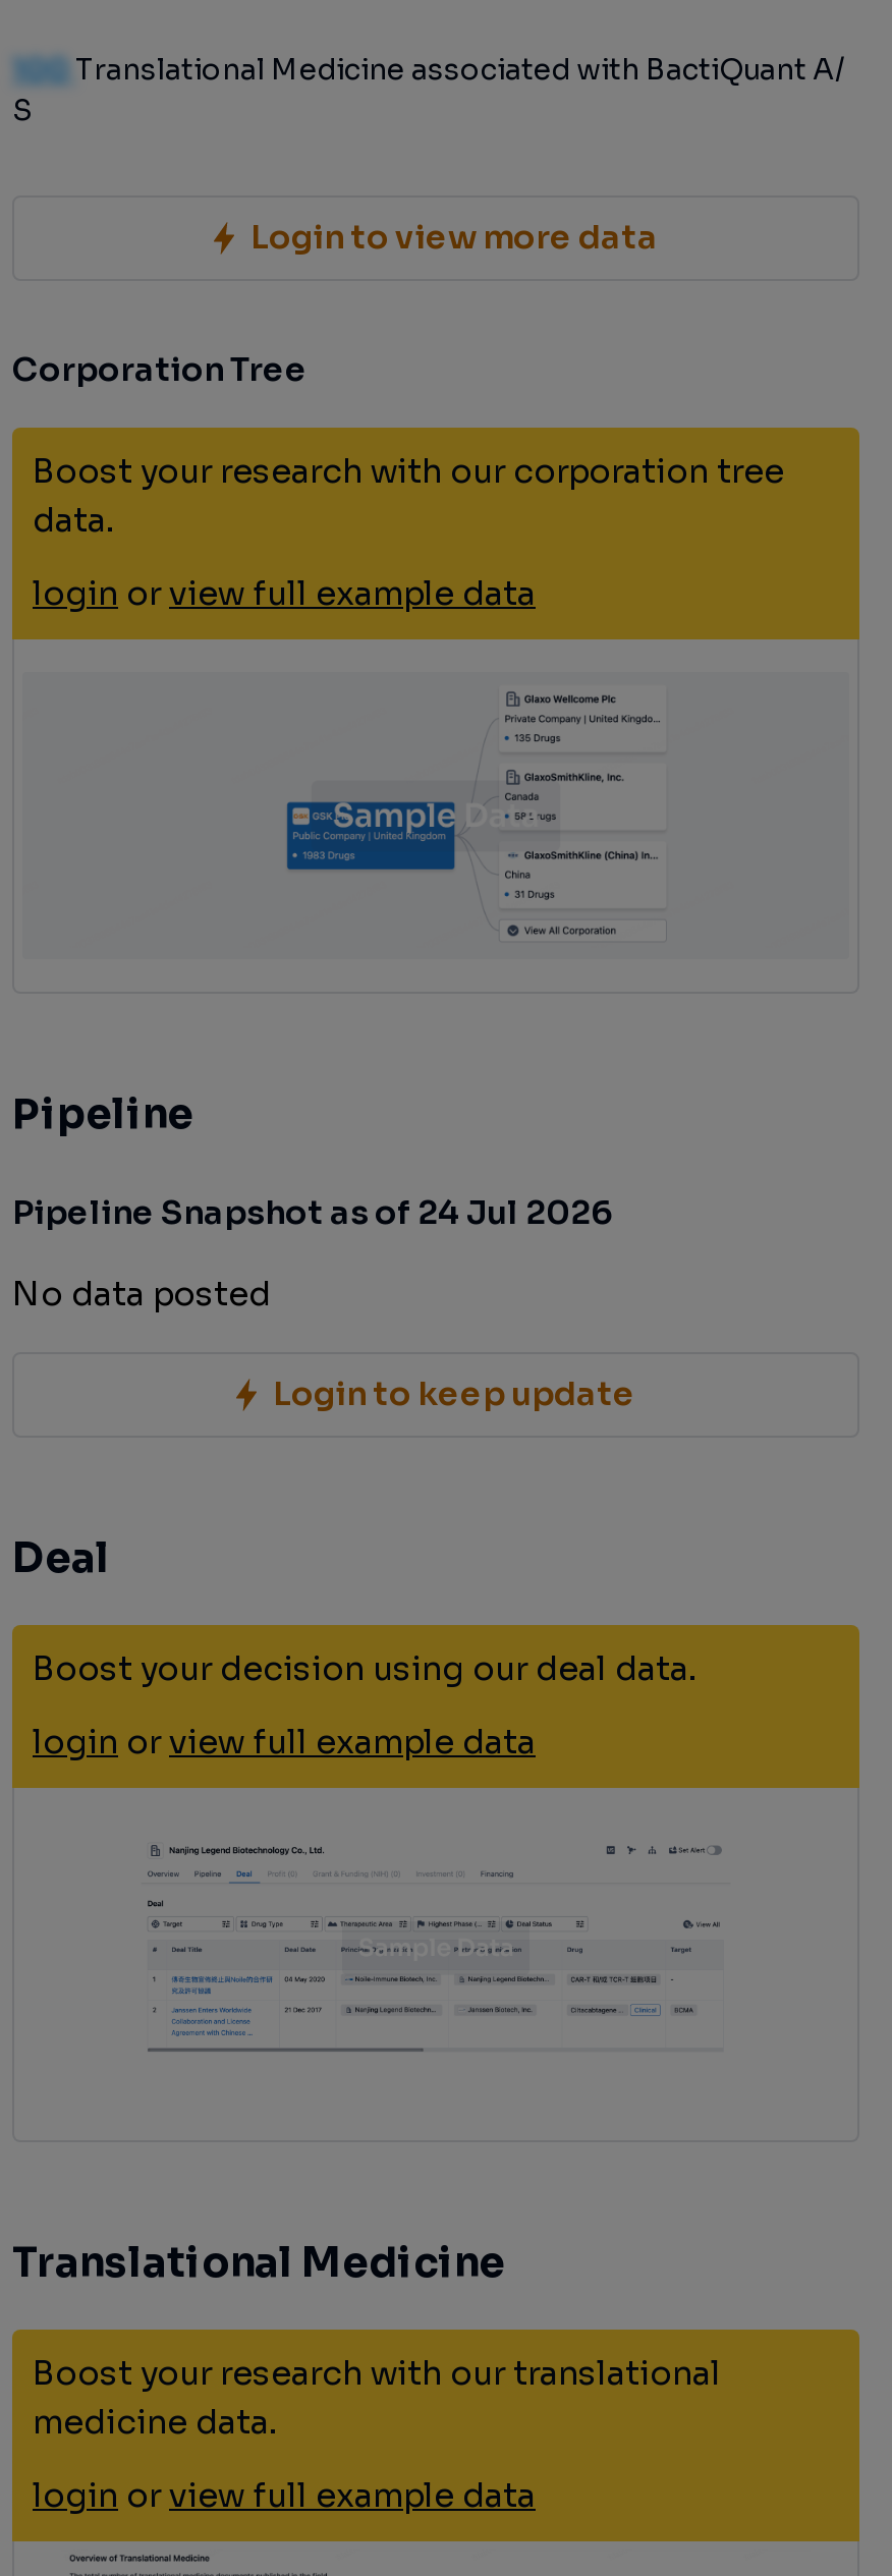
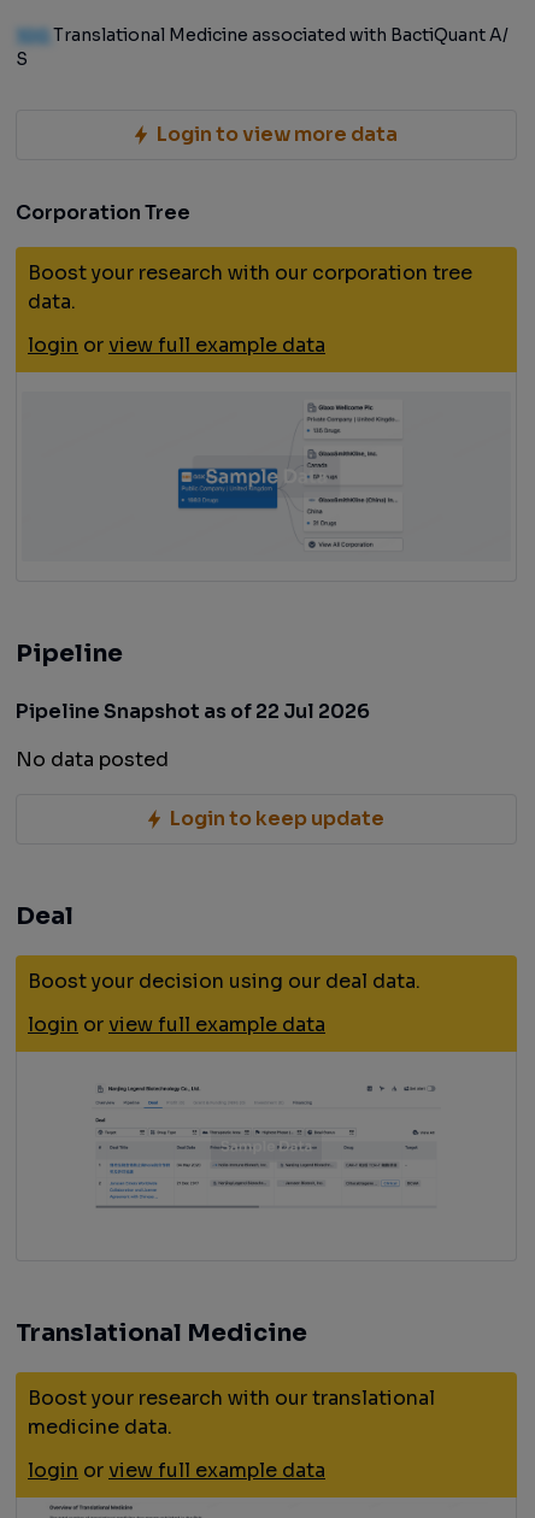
[12,1191,613,1234] Pipeline Snapshot as of 24 Jul 2026 -> [16,699,370,724] Pipeline Snapshot as of 22 Jul 2026

